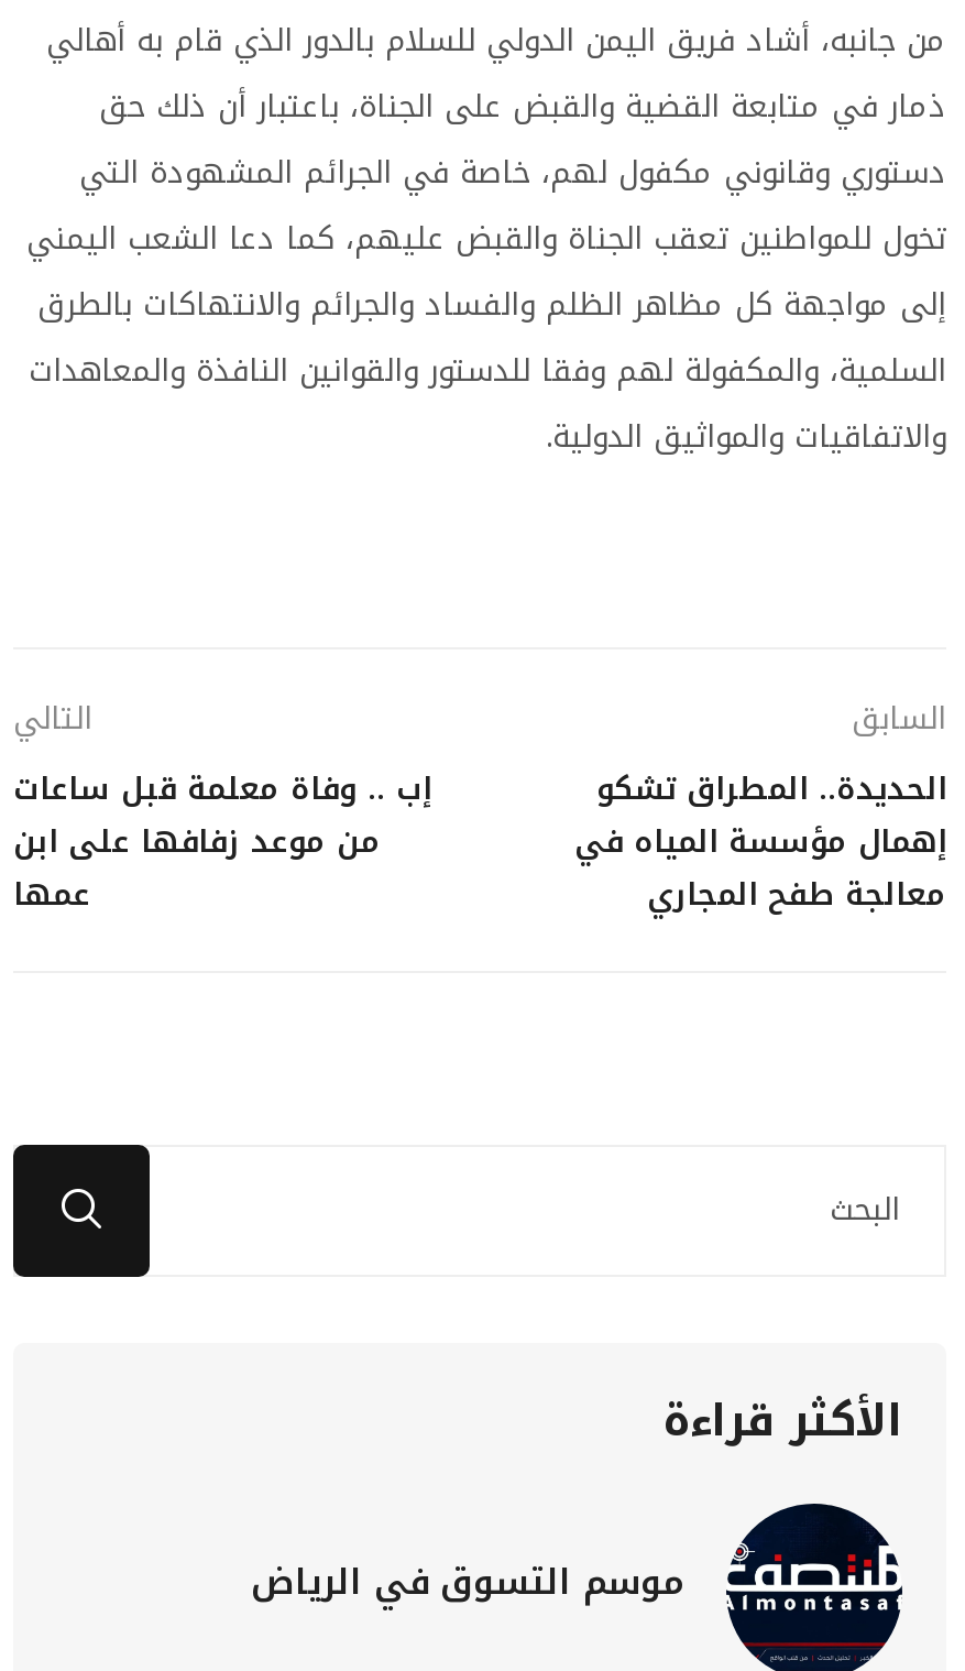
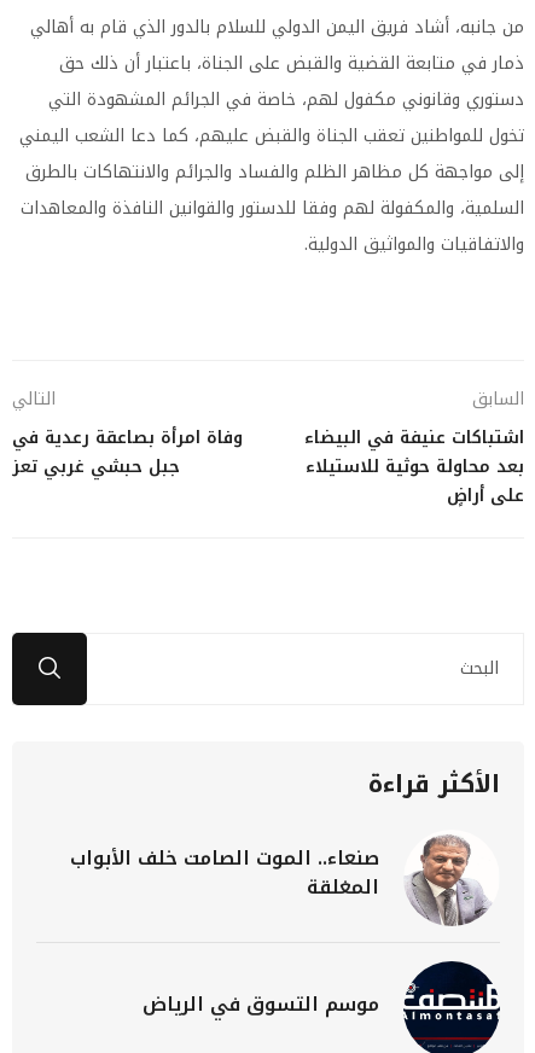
[13,759,431,924] إب .. وفاة معلمة قبل ساعات | من موعد زفافها على ابن | عمها -> [12,421,243,483] وفاة امرأة بصاعقة رعدية في | جبل حبشي غربي تعز
[574,759,946,924] الحديدة.. المطراق تشكو | إهمال مؤسسة المياه في | معالجة طفح المجاري -> [304,421,524,512] اشتباكات عنيفة في البيضاء | بعد محاولة حوثية للاستيلاء | على أراضٍ
none -> [70,834,489,927] [image] | صنعاء.. الموت الصامت خلف الأبواب | المغلقة

